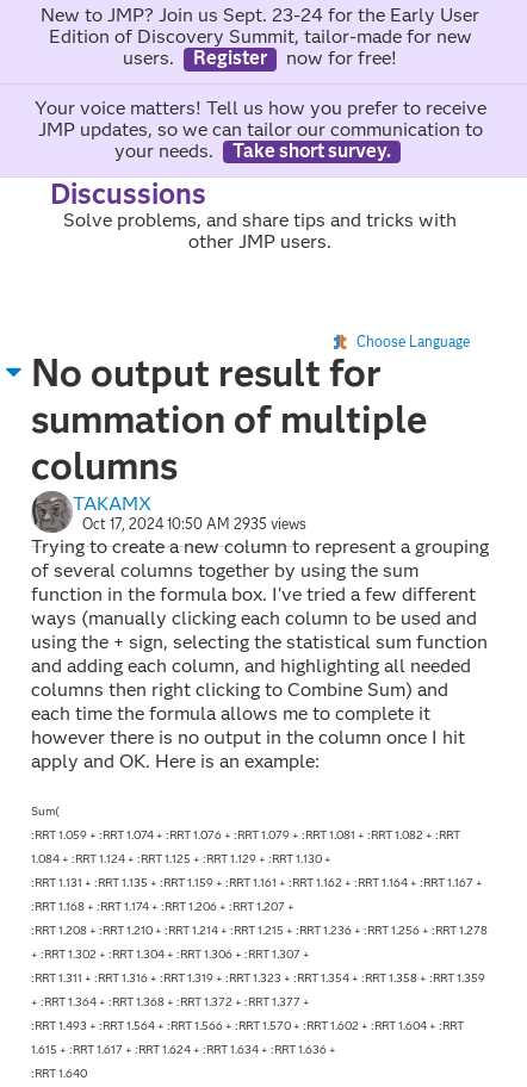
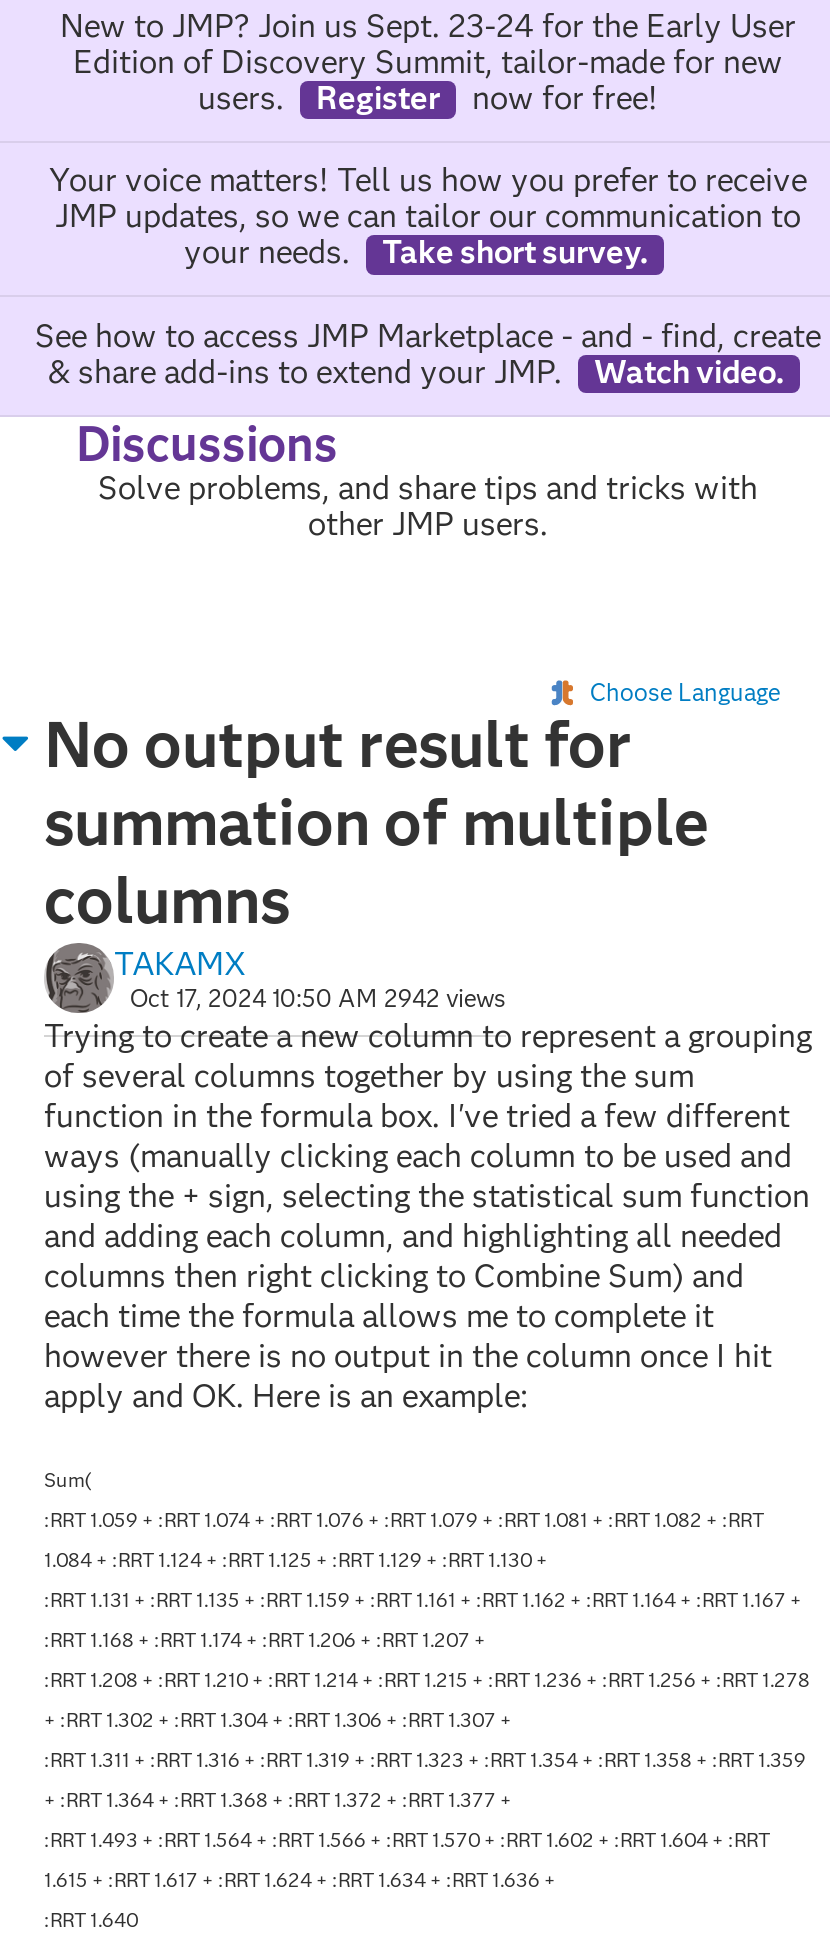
none -> [35,316,821,390] See how to access JMP Marketplace - and - find, create | & share add-ins to extend your JMP. | Watch video.
[82,515,306,533] Oct 17, 2024 10:50 AM 2935 views -> [130,983,506,1013] Oct 17, 2024 10:50 AM 2942 views

